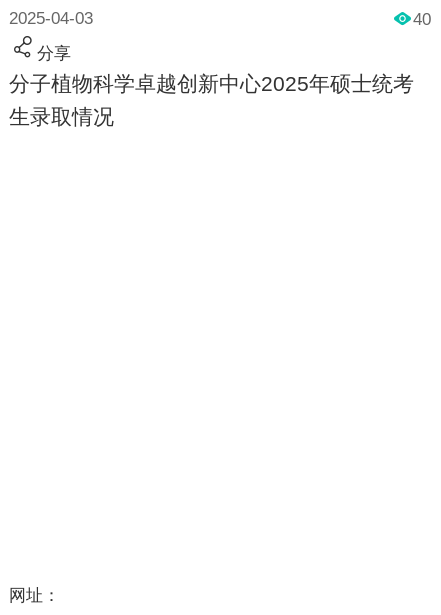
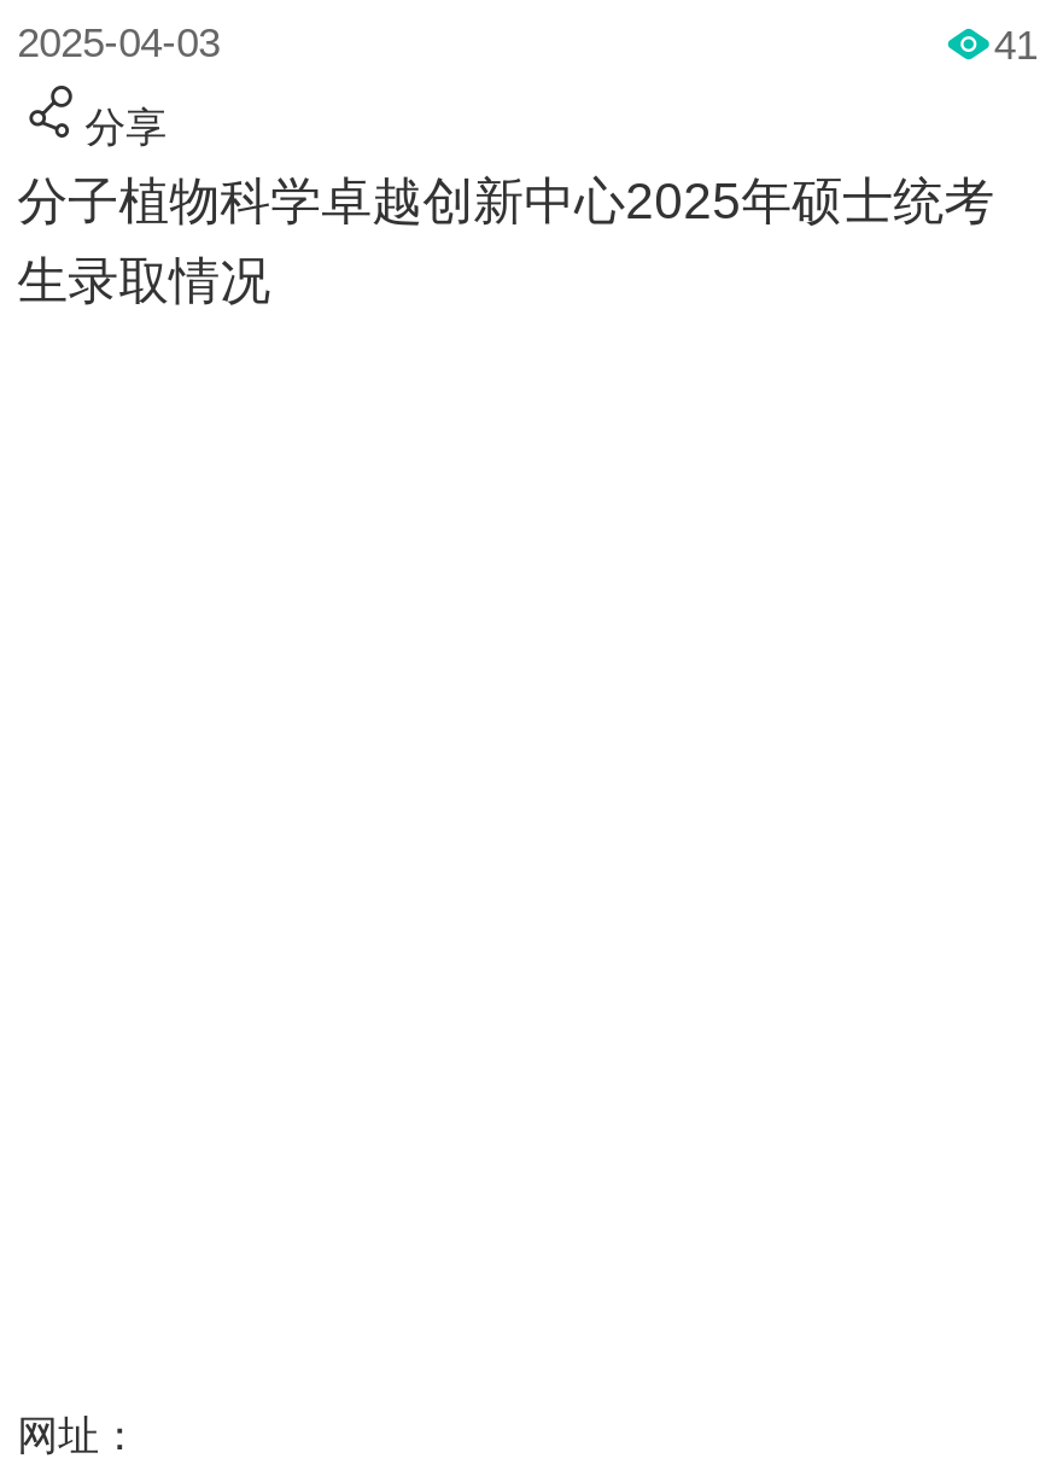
[413,10,431,29] 40 -> [994,24,1037,70] 41

